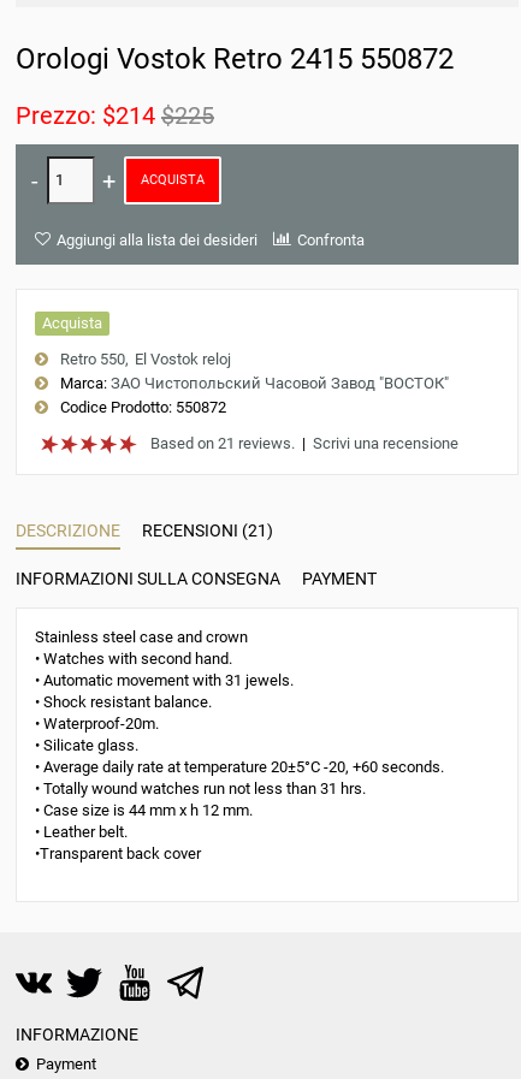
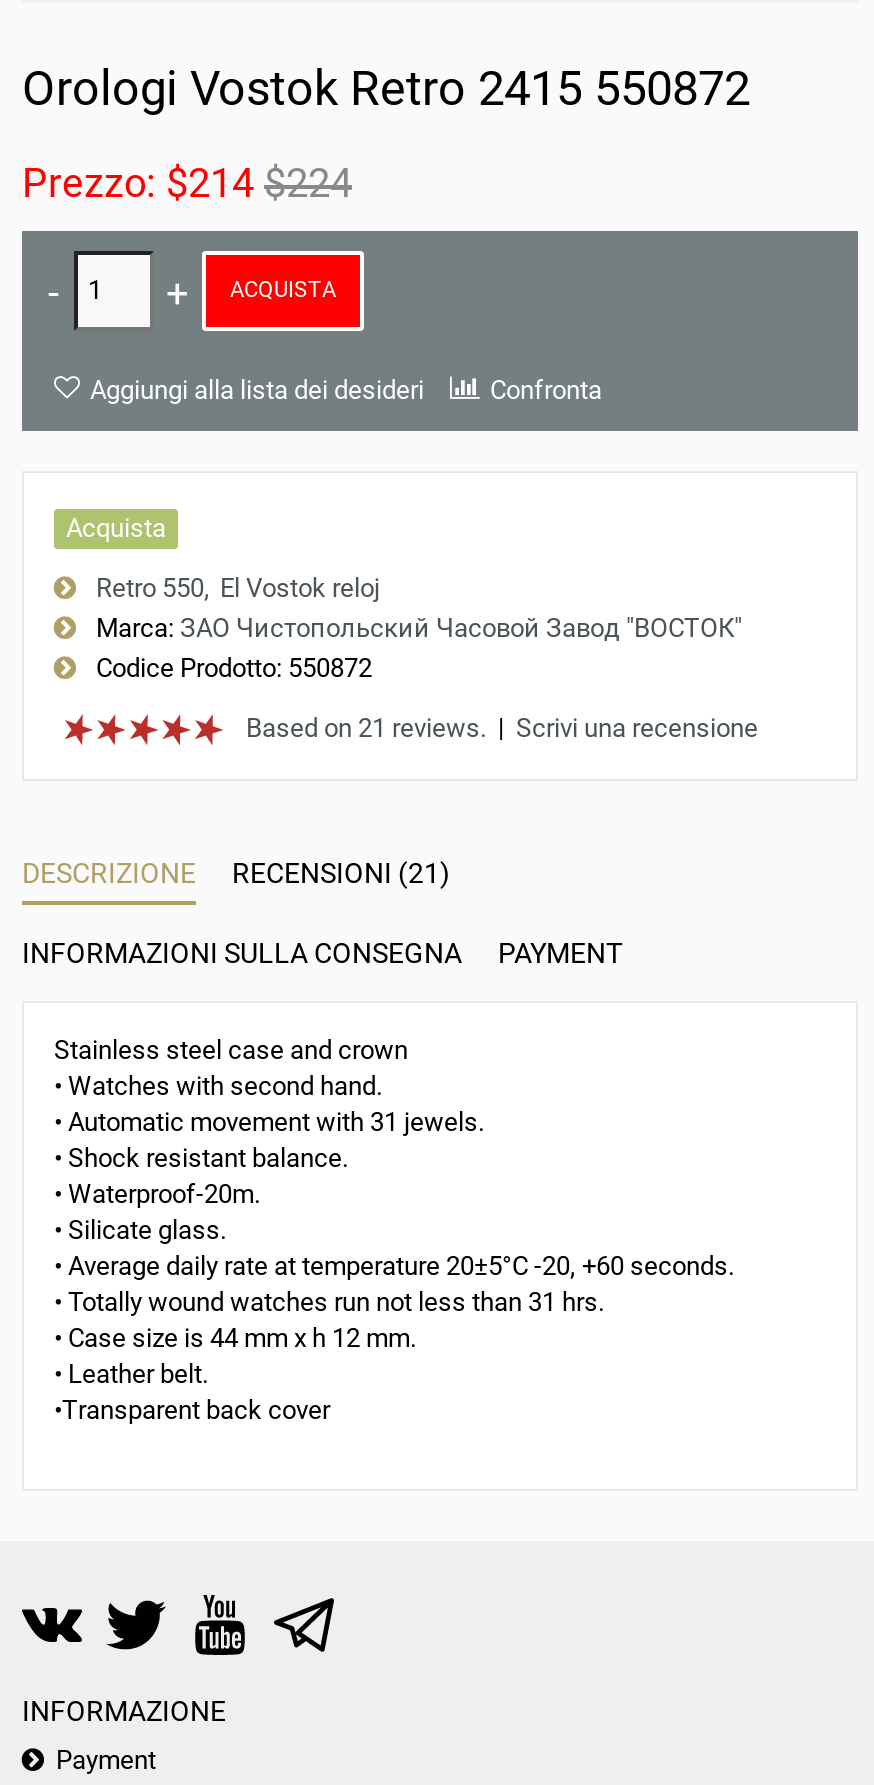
[16,101,214,130] Prezzo: $214 $225 -> [22,159,352,207] Prezzo: $214 $224

